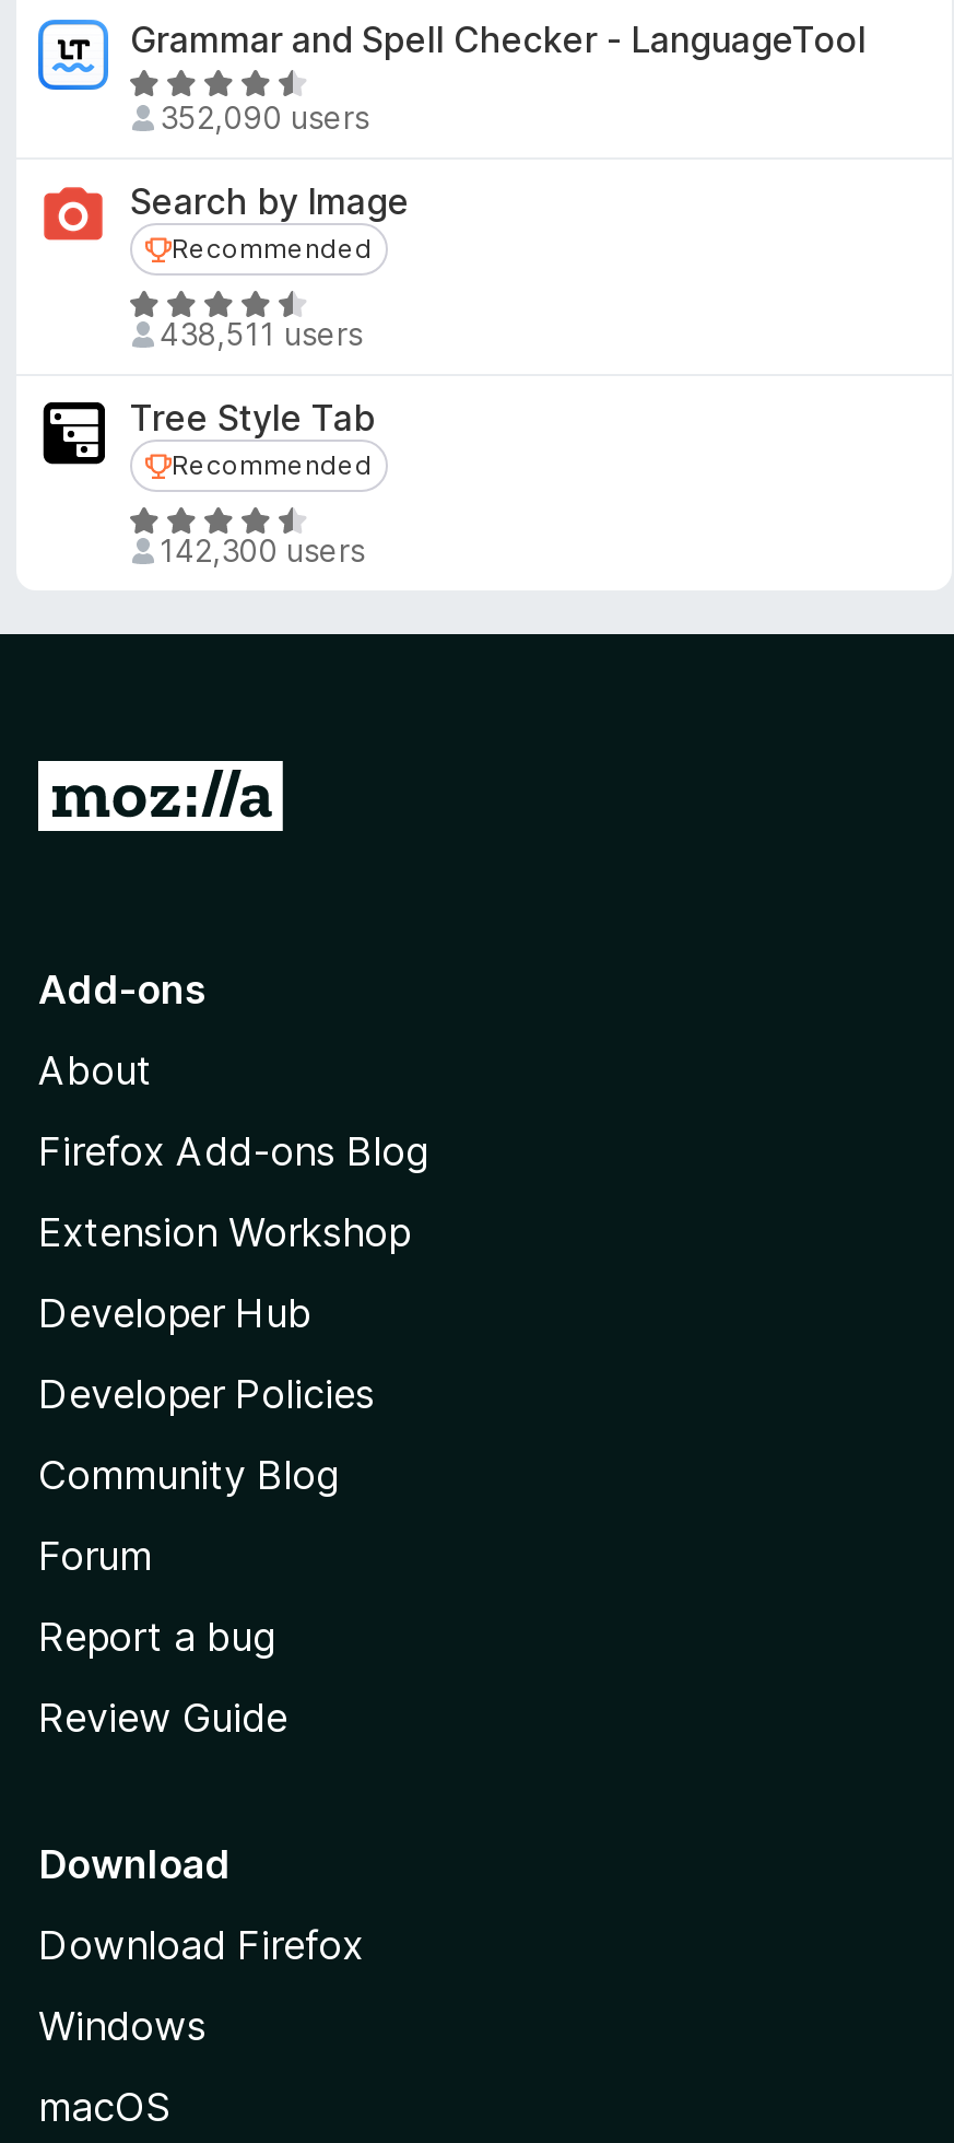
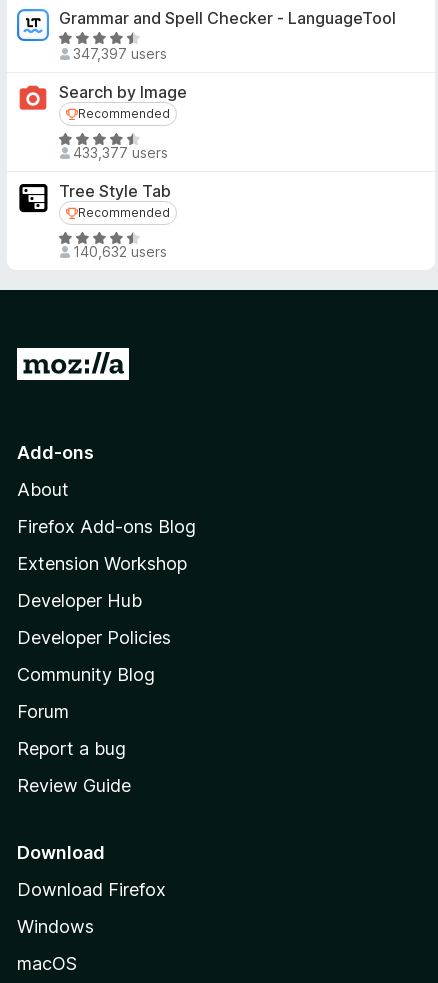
[160,98,369,136] 352,090 users -> [72,45,166,62] 347,397 users
[160,315,363,352] 438,511 users -> [72,144,167,161] 433,377 users
[160,531,365,569] 142,300 users -> [72,243,166,260] 140,632 users

